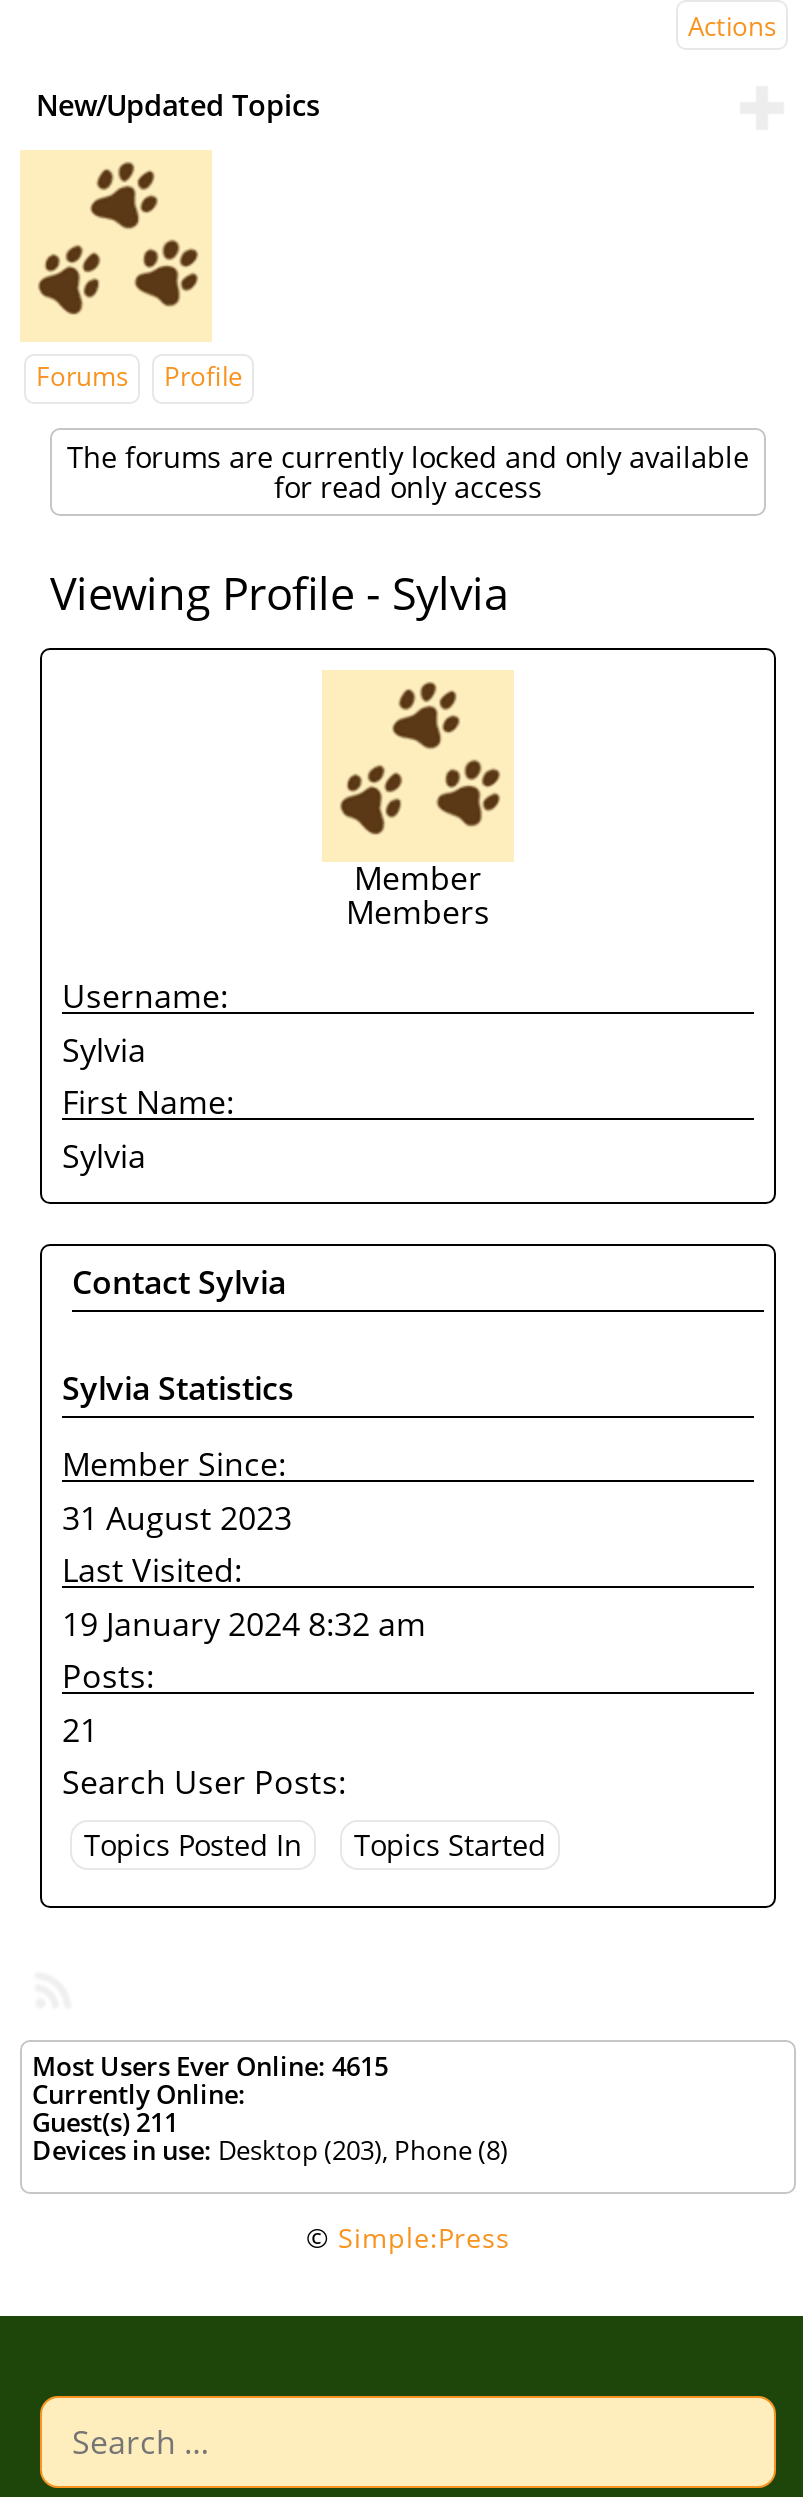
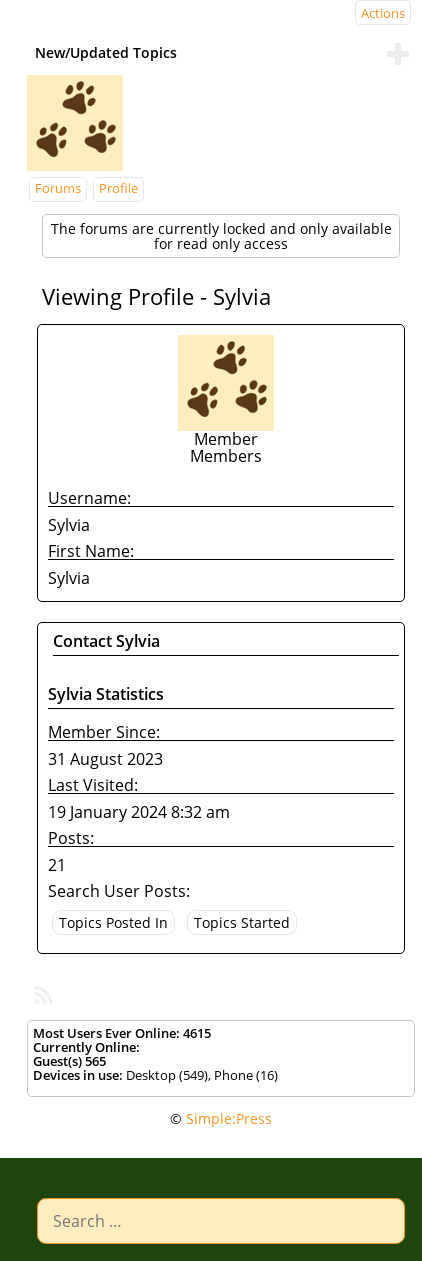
[32,2104,178,2140] Guest(s)211 -> [33,1052,106,1070] Guest(s)565
[32,2132,508,2168] Devices in use: Desktop (203), Phone (8) -> [33,1066,278,1084] Devices in use: Desktop (549), Phone (16)

